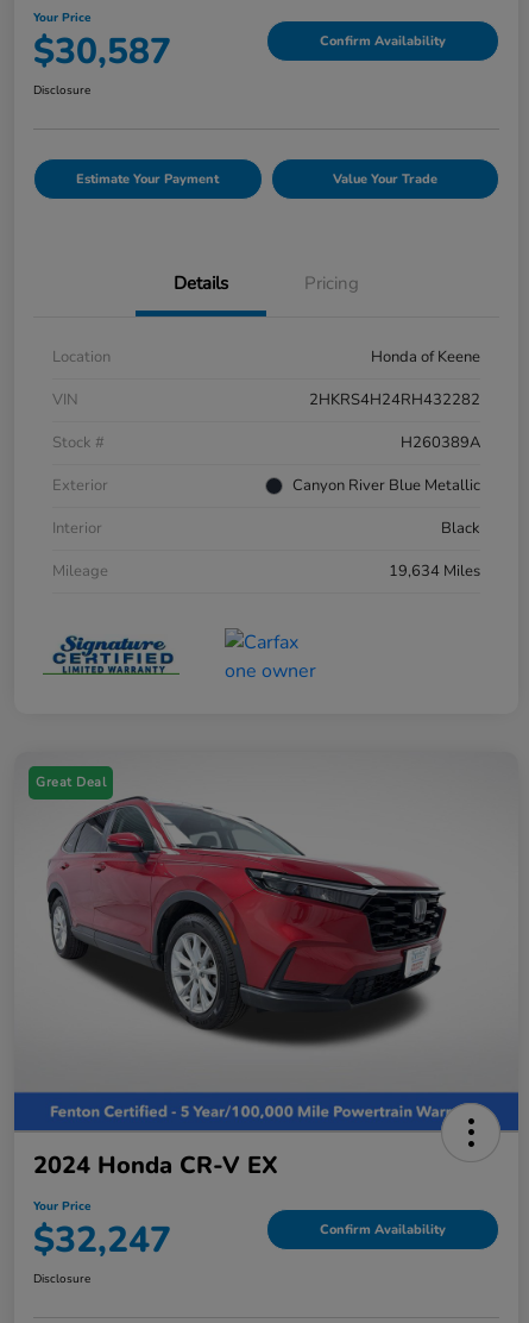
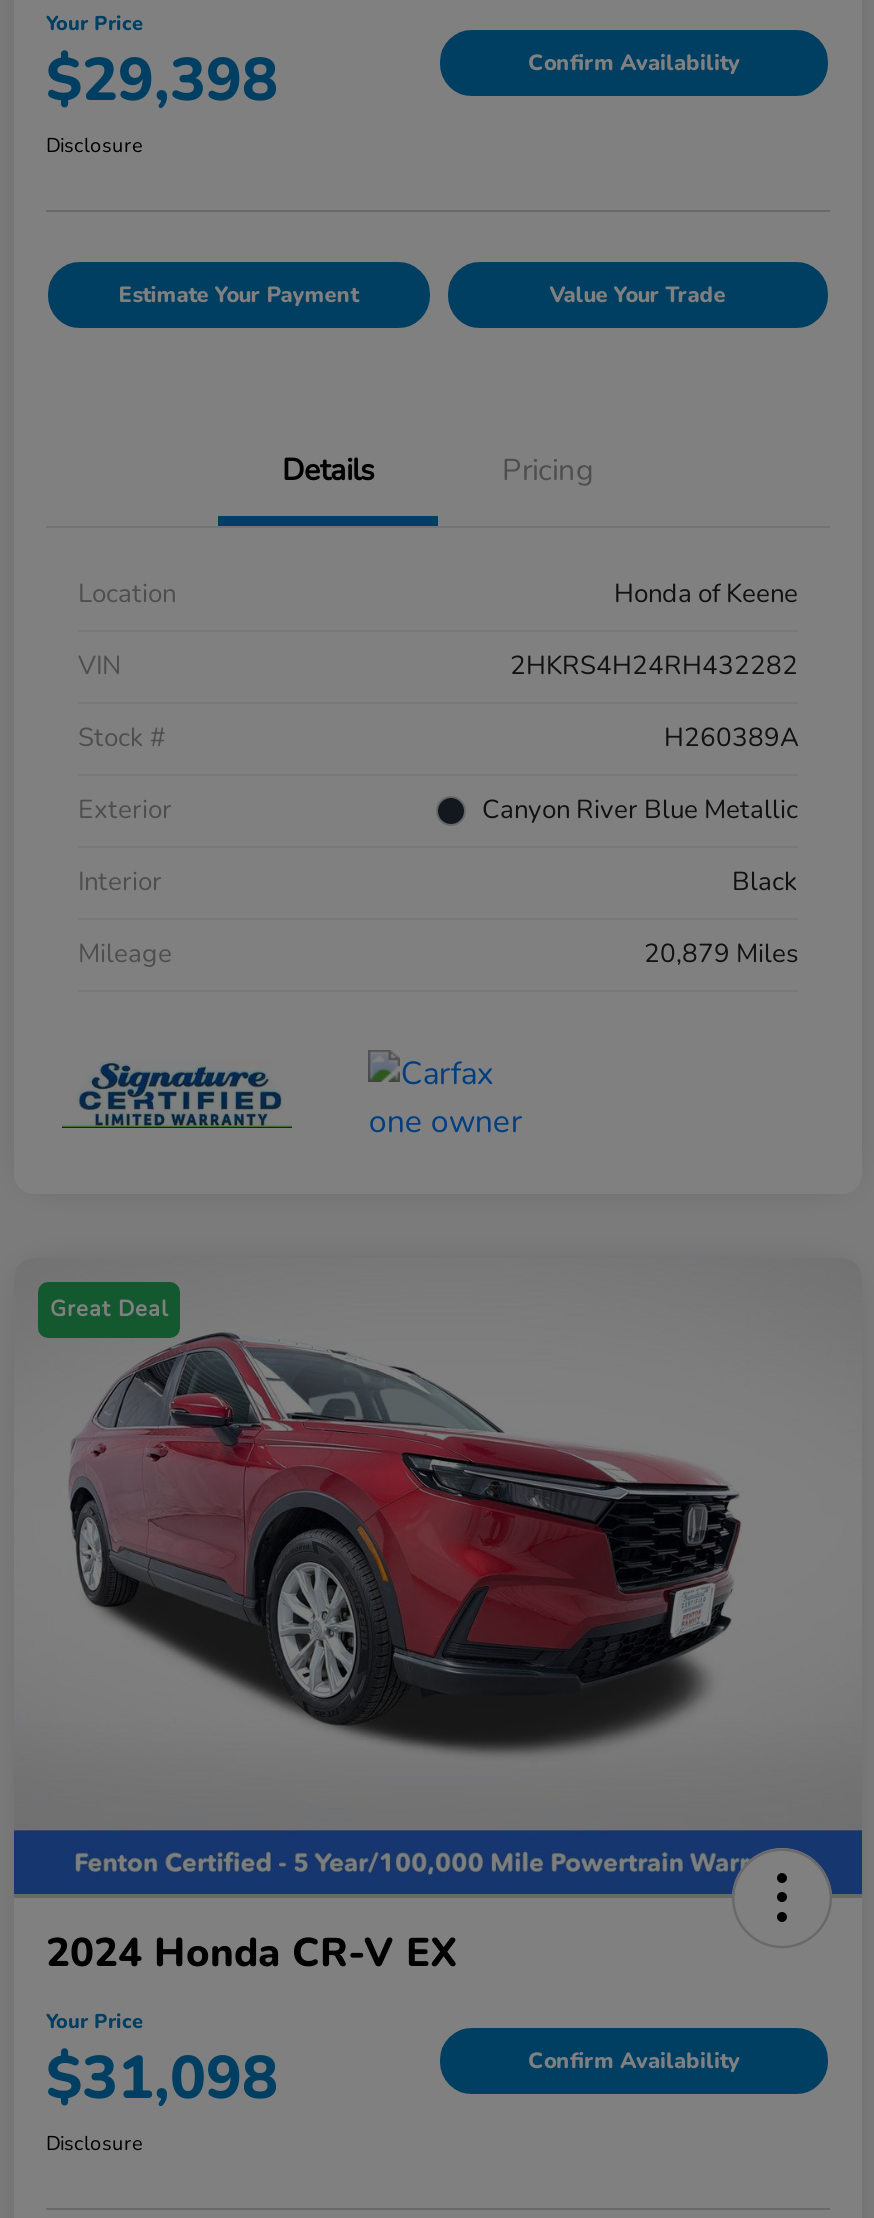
[33,28,171,76] $30,587 -> [46,40,278,122] $29,398
[389,561,480,582] 19,634 Miles -> [644,936,798,972] 20,879 Miles
[33,1216,171,1265] $32,247 -> [46,2038,278,2120] $31,098

